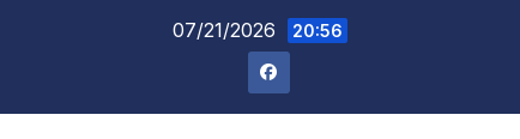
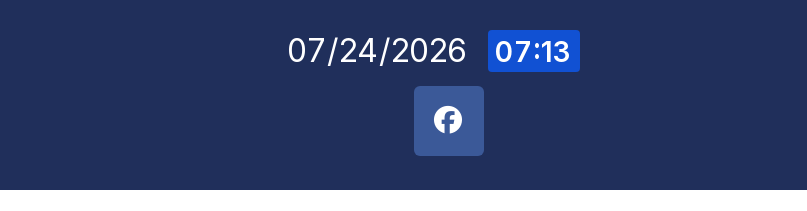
[172,18,342,42] 07/21/2026 20:56 -> [287,30,571,70] 07/24/2026 07:13

